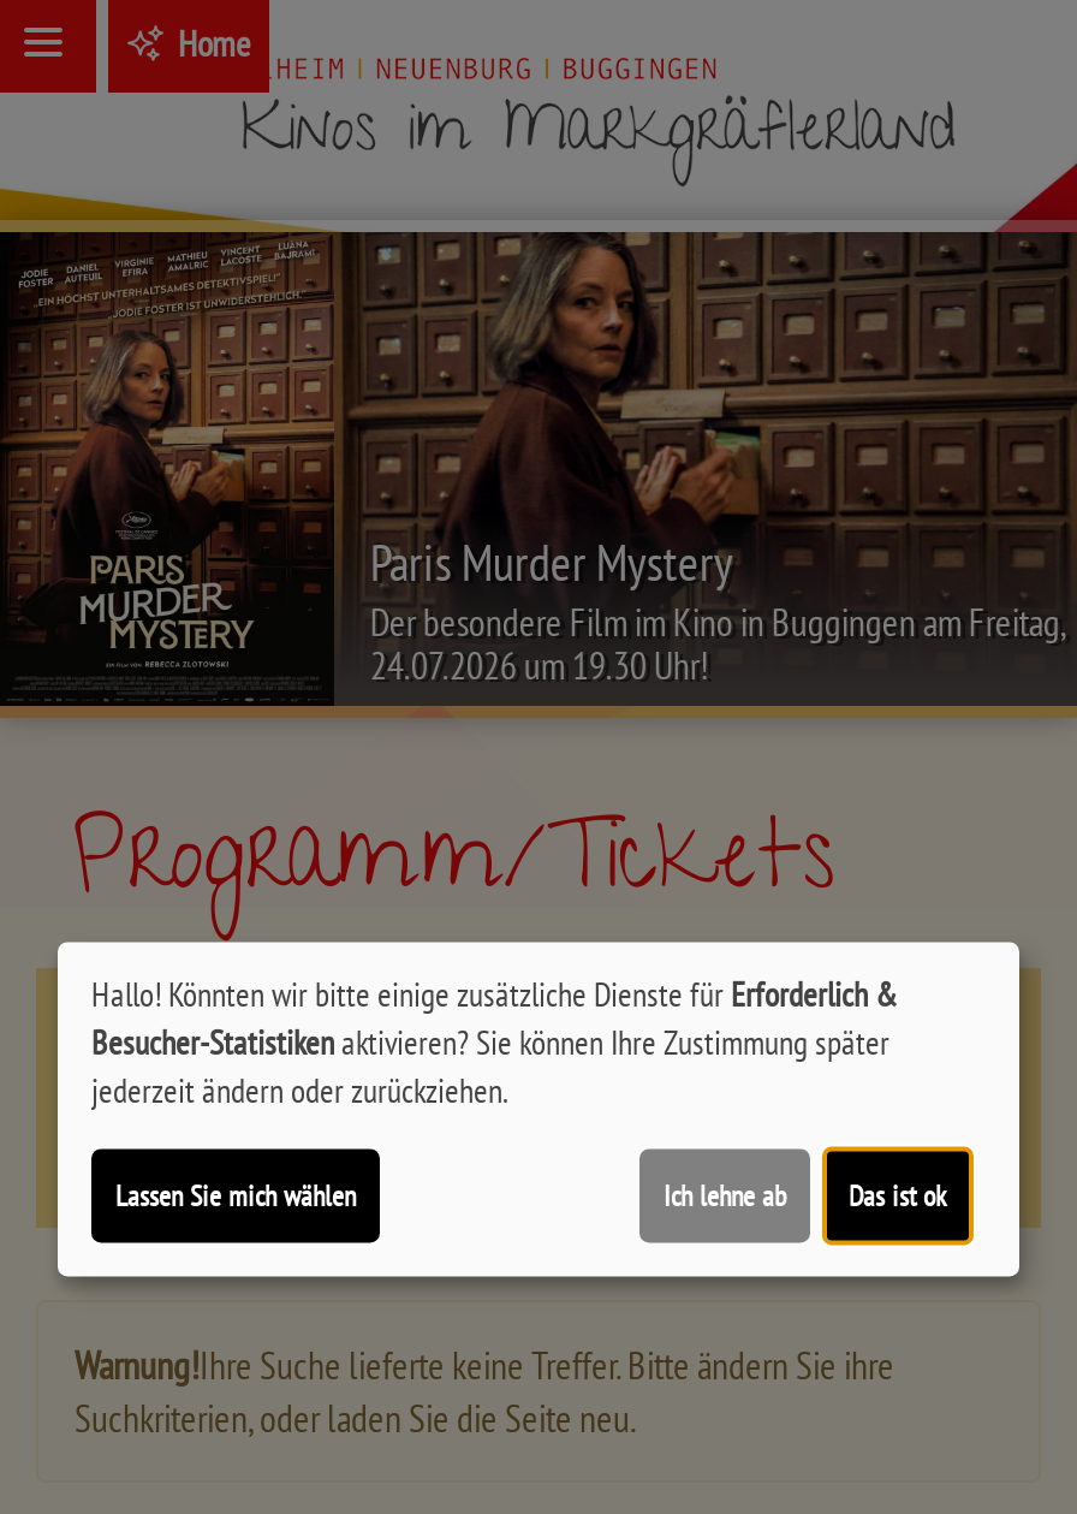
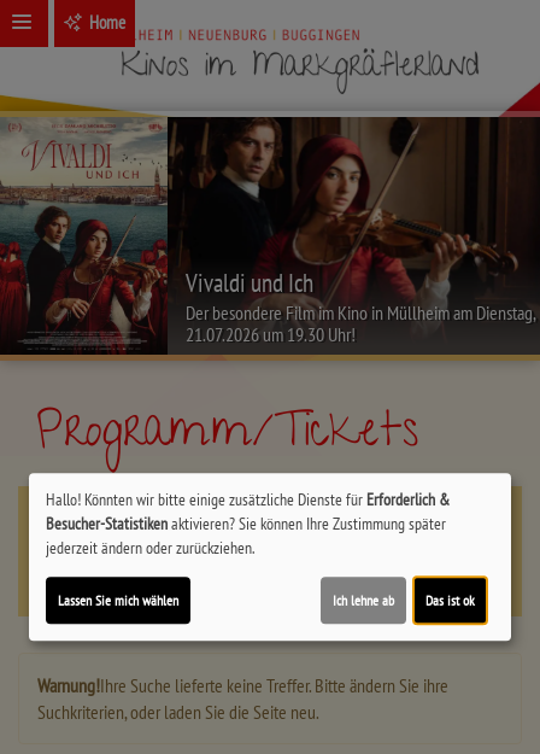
[7,232,1070,703] [image] | Paris Murder Mystery | Der besondere Film im Kino in Buggingen am Freitag, | 24.07.2026 um 19.30 Uhr! -> [4,117,536,352] [image] | Vivaldi und Ich | Der besondere Film im Kino in Müllheim am Dienstag, | 21.07.2026 um 19.30 Uhr!

